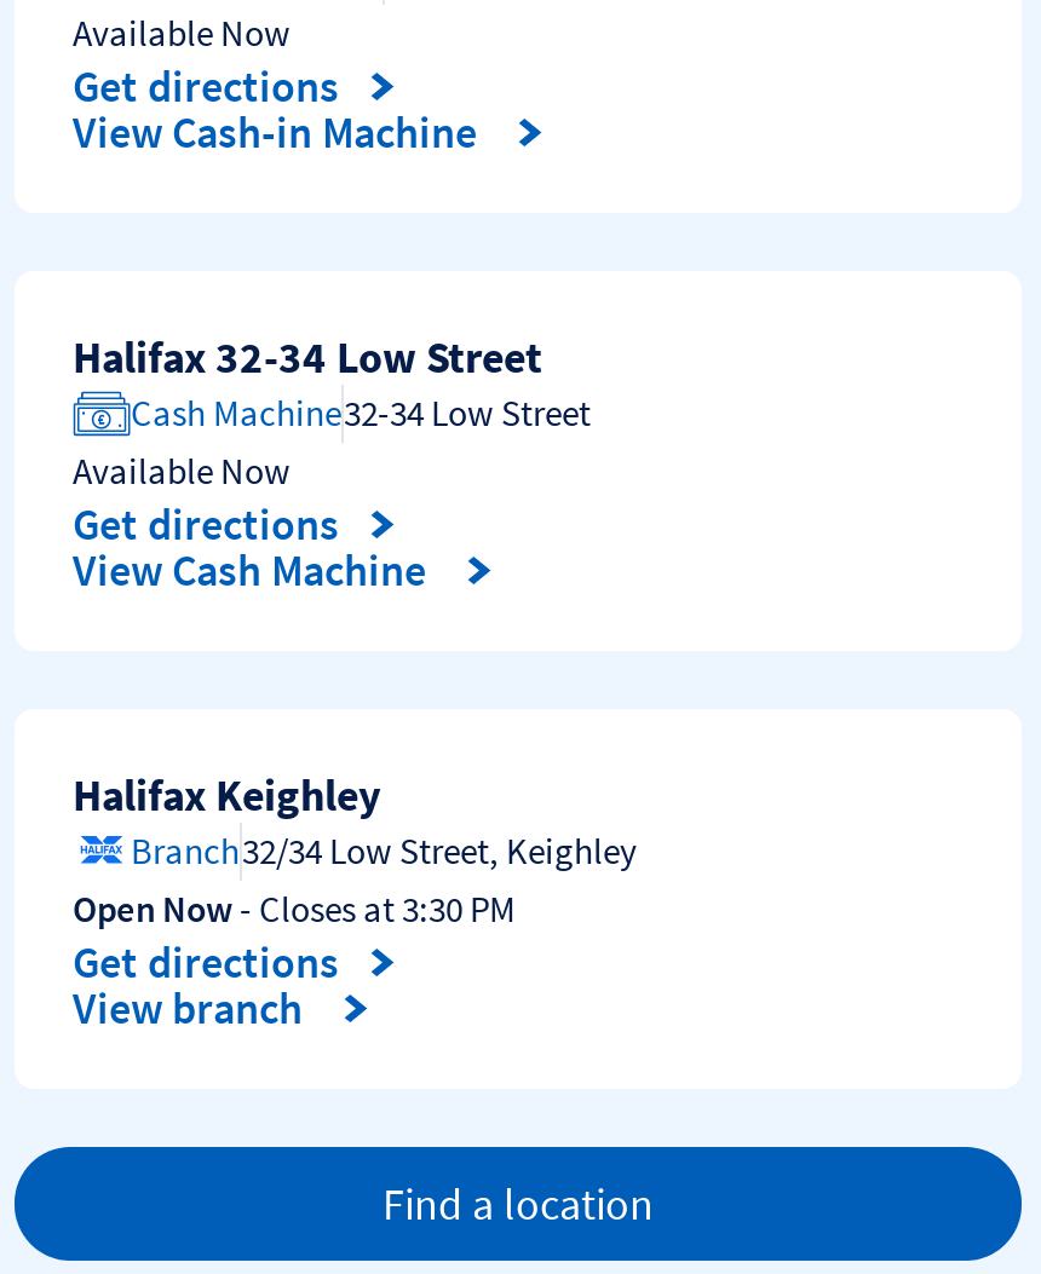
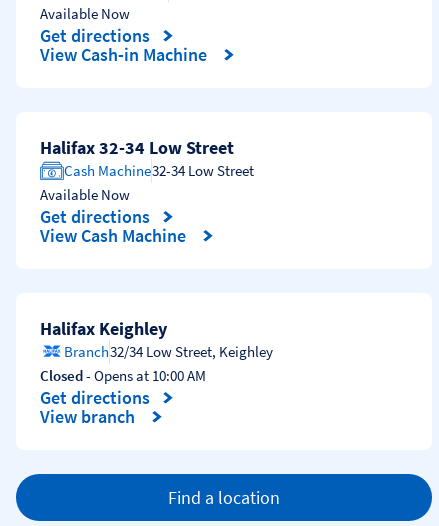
[73,886,516,932] Open Now - Closes at 3:30 PM -> [40,366,206,385] Closed - Opens at 10:00 AM

